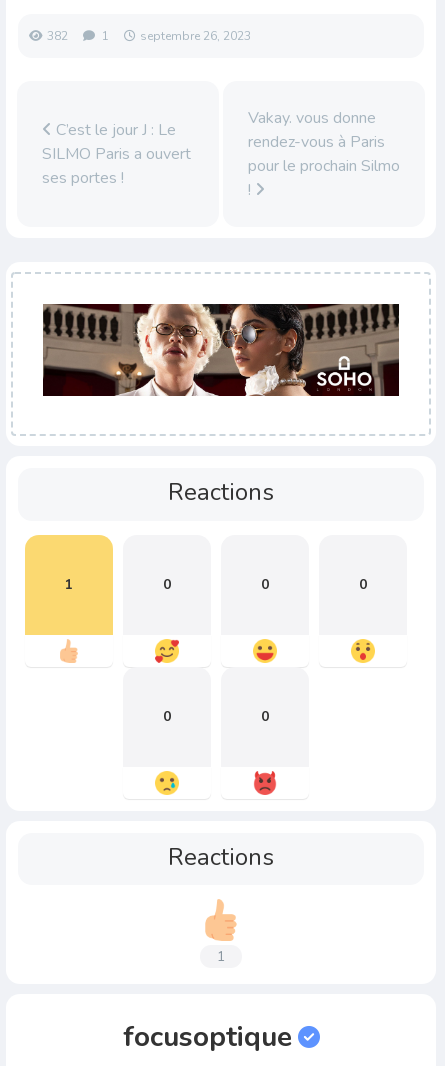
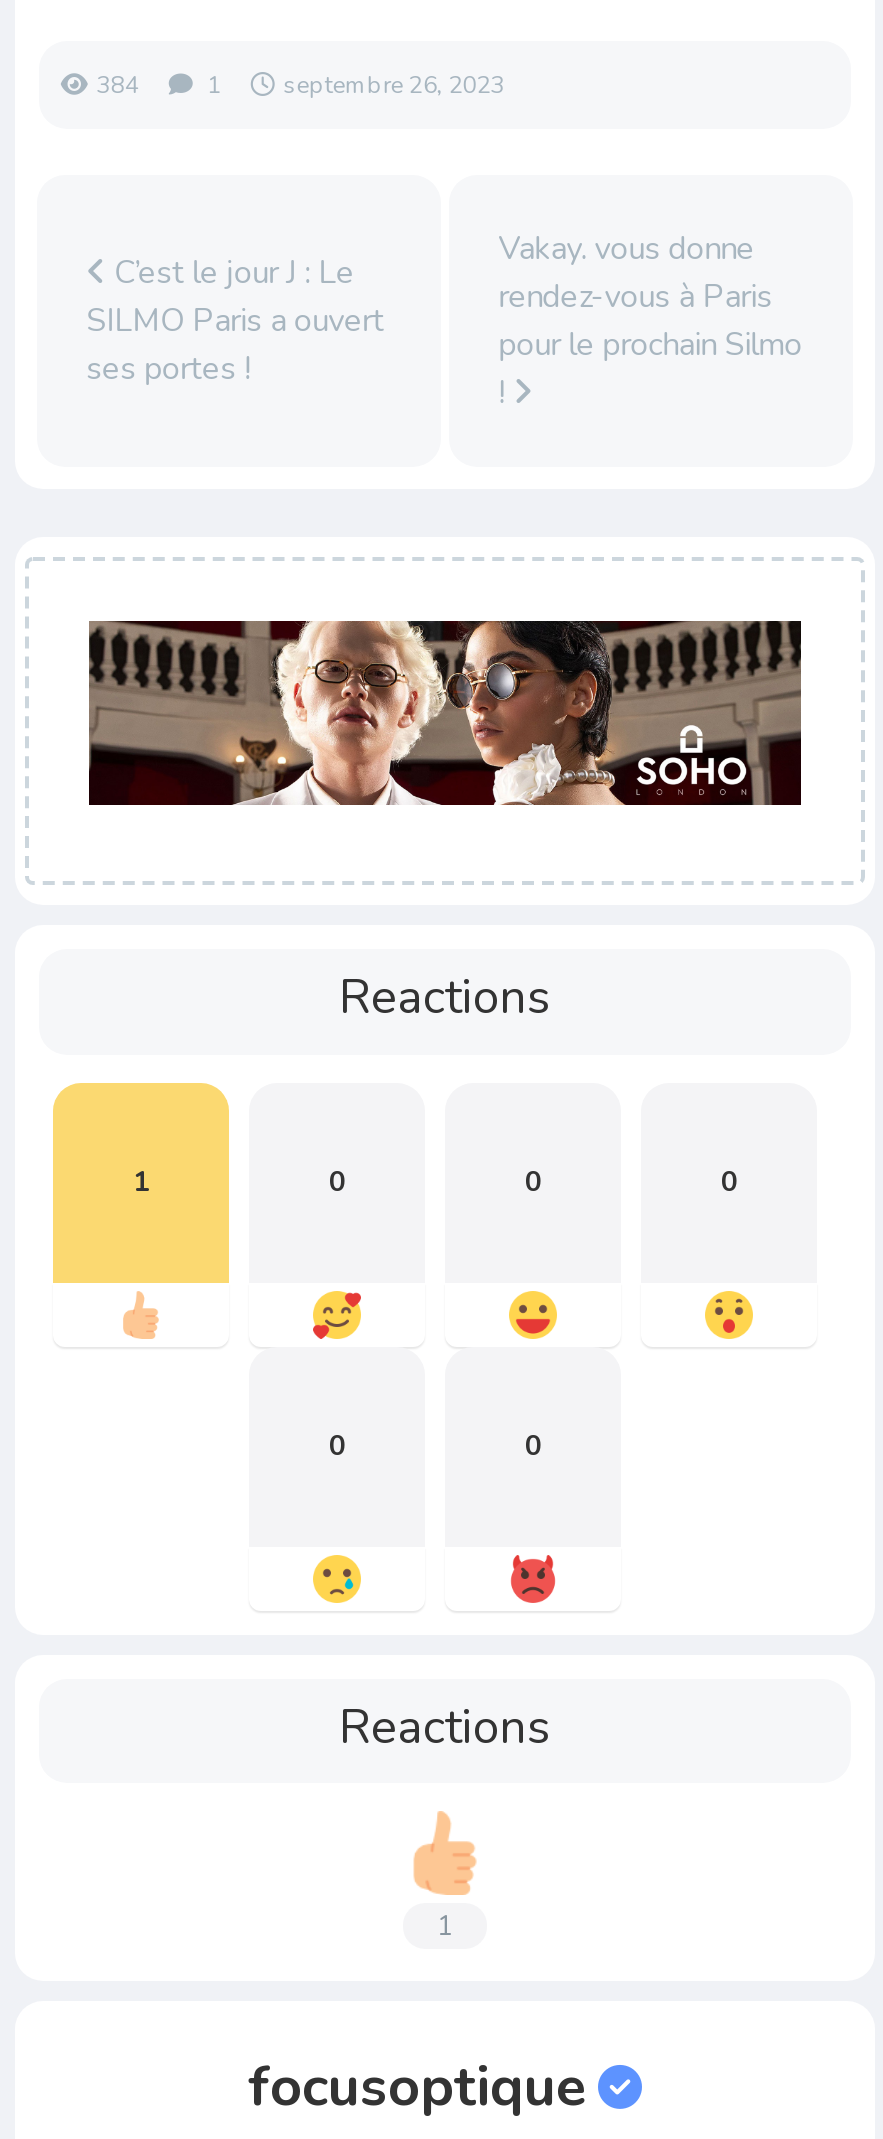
[47,28,251,44] 382 1 septembre 26, 2023 -> [97,69,505,101] 384 1 septembre 26, 2023

